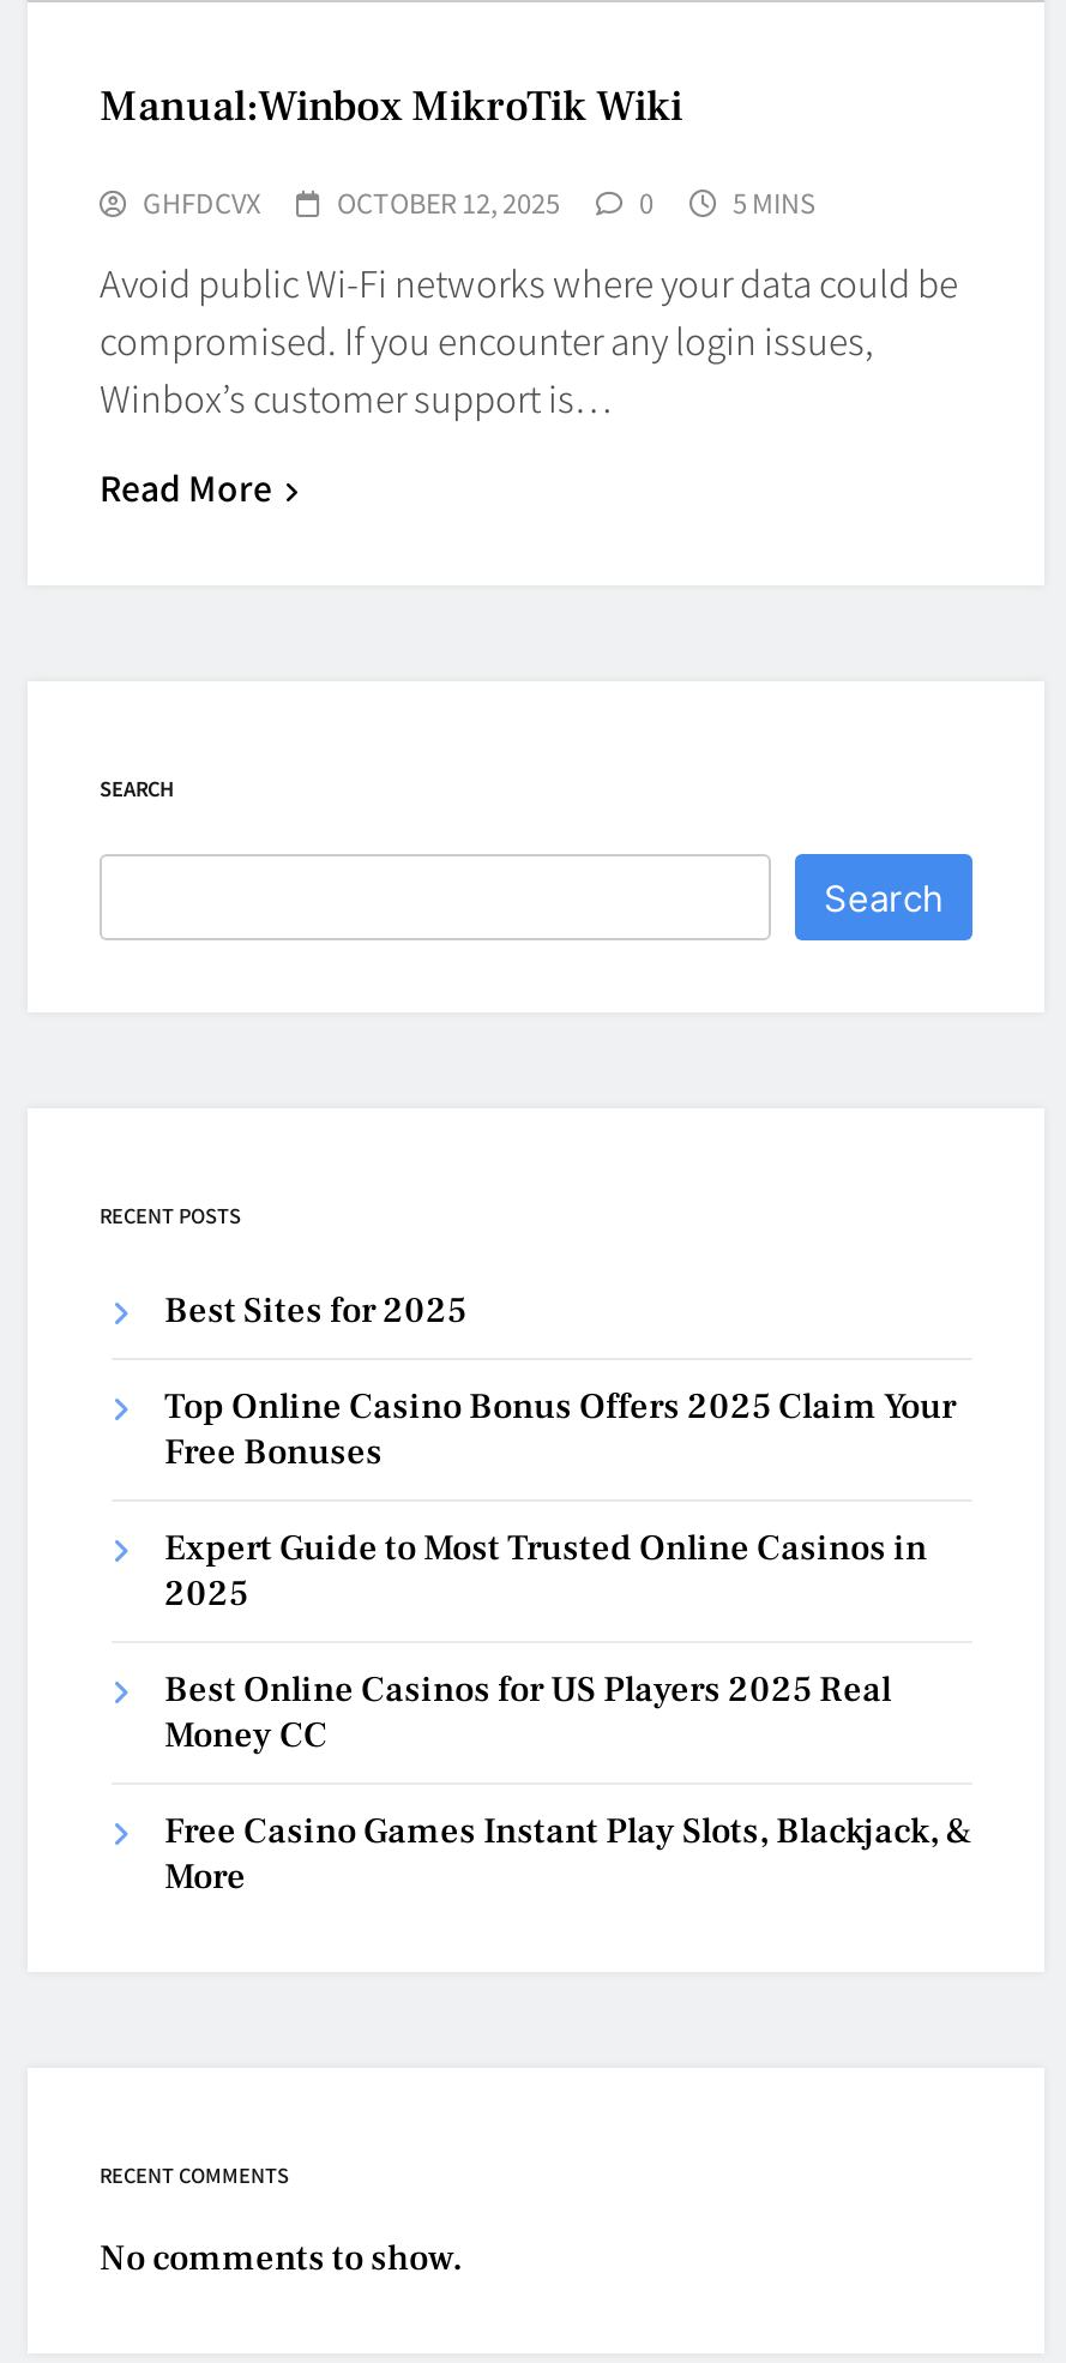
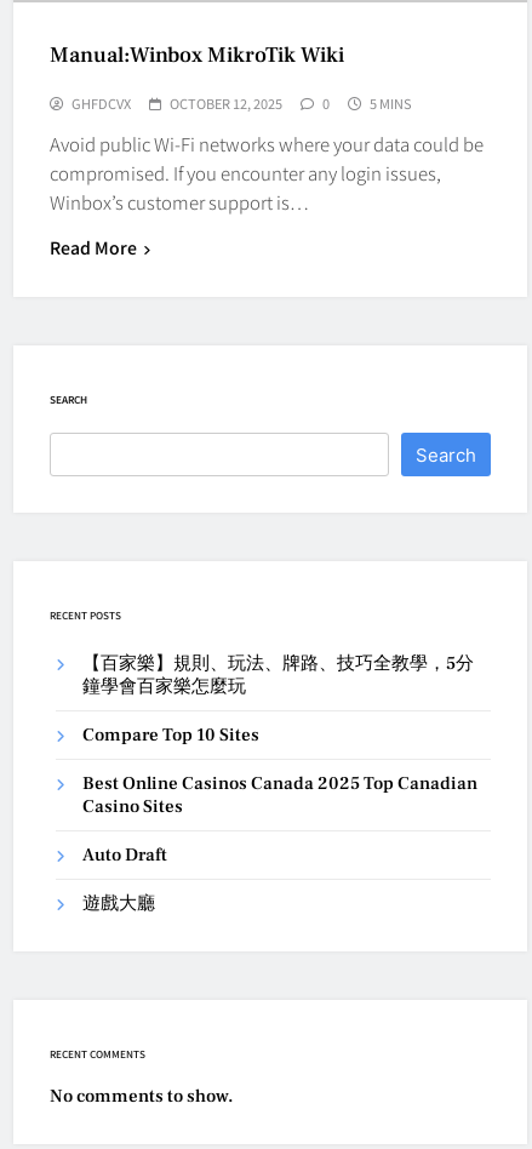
[164,1288,466,1334] Best Sites for 2025 -> [82,652,474,698] 【百家樂】規則、玩法、牌路、技巧全教學，5分 | 鐘學會百家樂怎麼玩
[164,1384,956,1475] Top Online Casino Bonus Offers 2025 Claim Your | Free Bonuses -> [82,724,259,747] Compare Top 10 Sites
[164,1526,927,1617] Expert Guide to Most Trusted Online Casinos in | 2025 -> [82,772,477,818] Best Online Casinos Canada 2025 Top Canadian | Casino Sites
[164,1667,891,1758] Best Online Casinos for US Players 2025 Real | Money CC -> [82,844,167,867] Auto Draft
[164,1809,972,1900] Free Casino Games Instant Play Slots, Blackjack, & | More -> [82,892,155,915] 遊戲大廳

